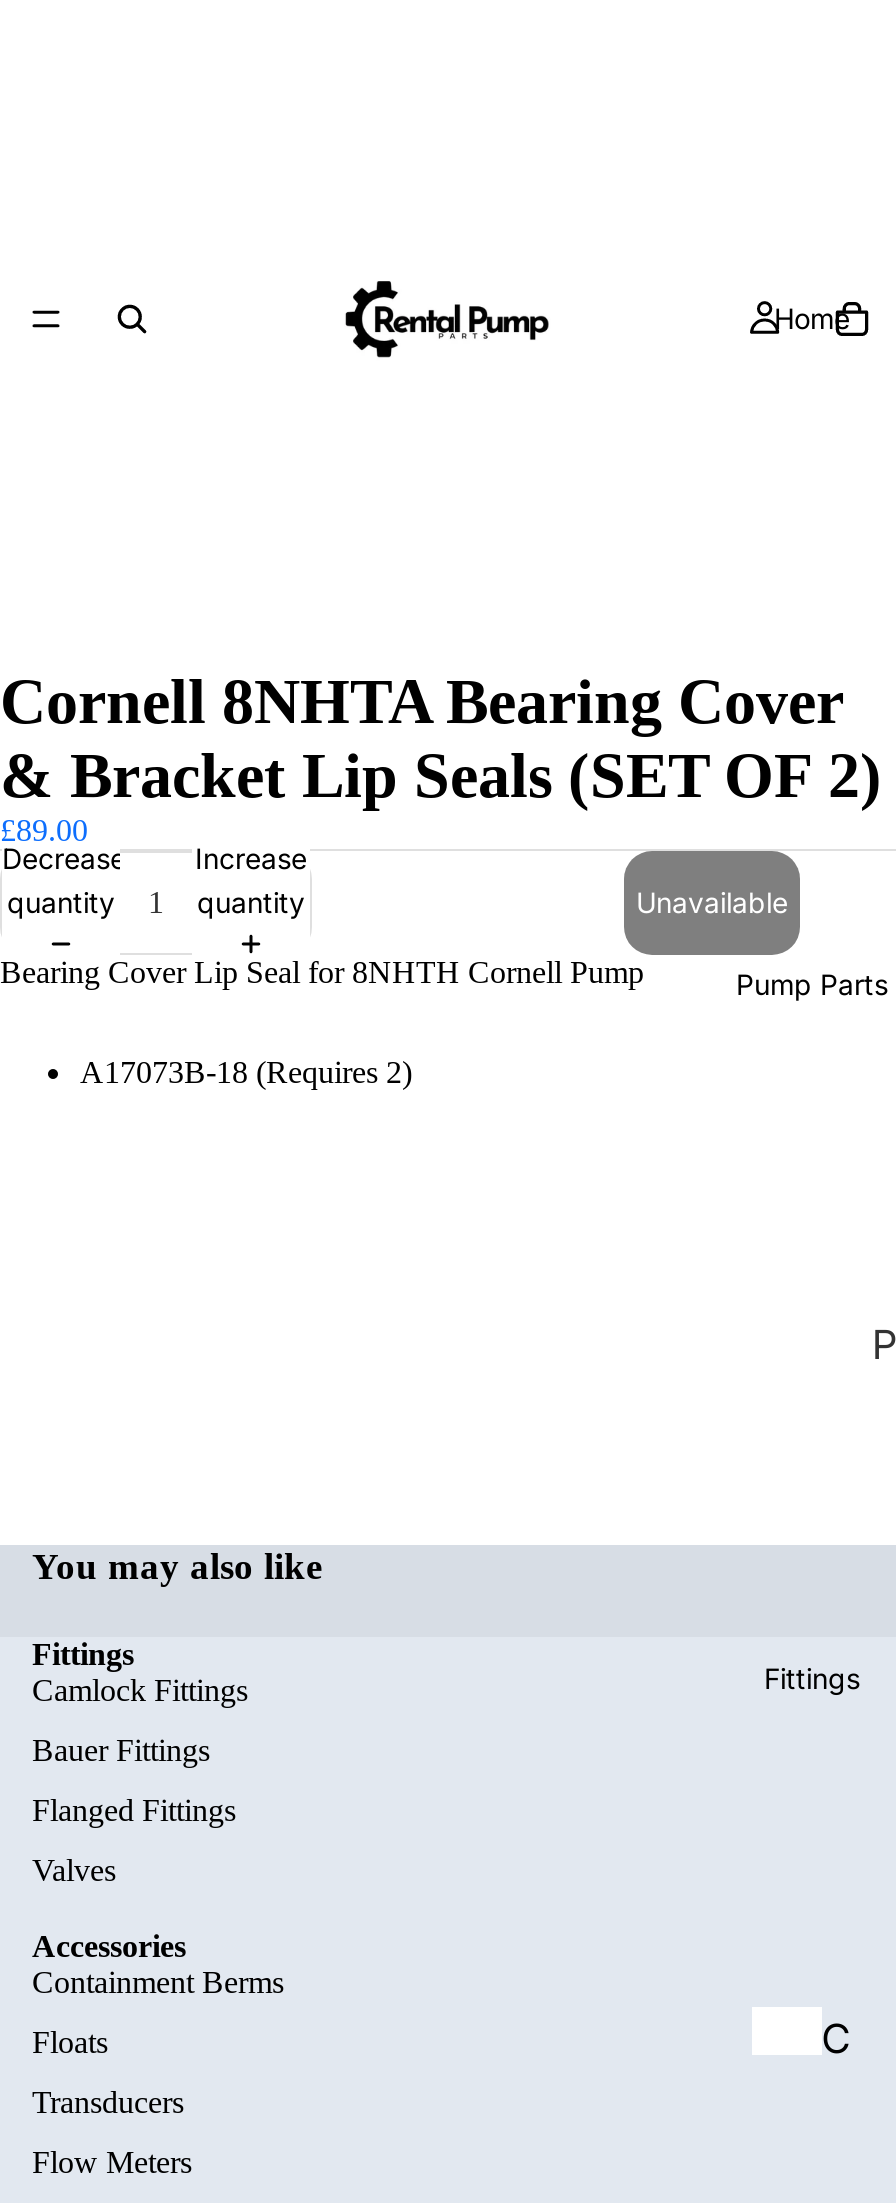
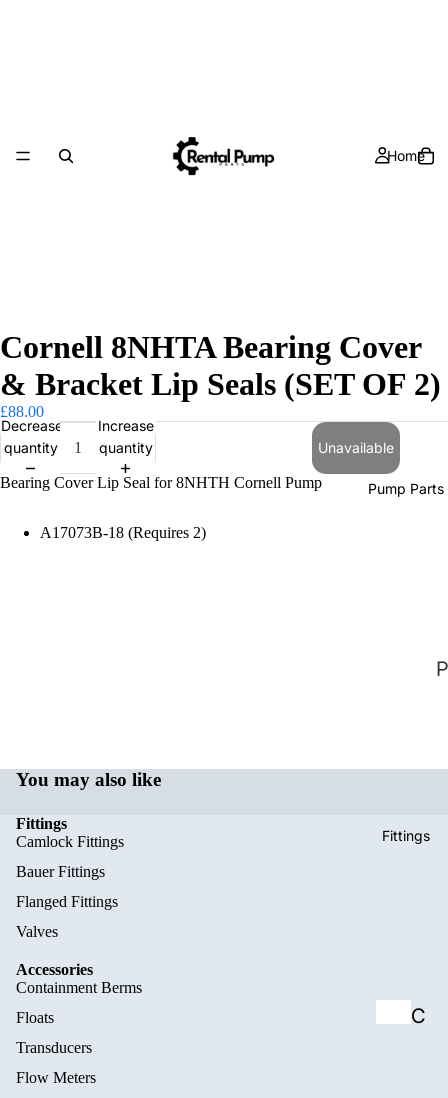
[0,813,88,847] £89.00 -> [0,403,44,420] £88.00

